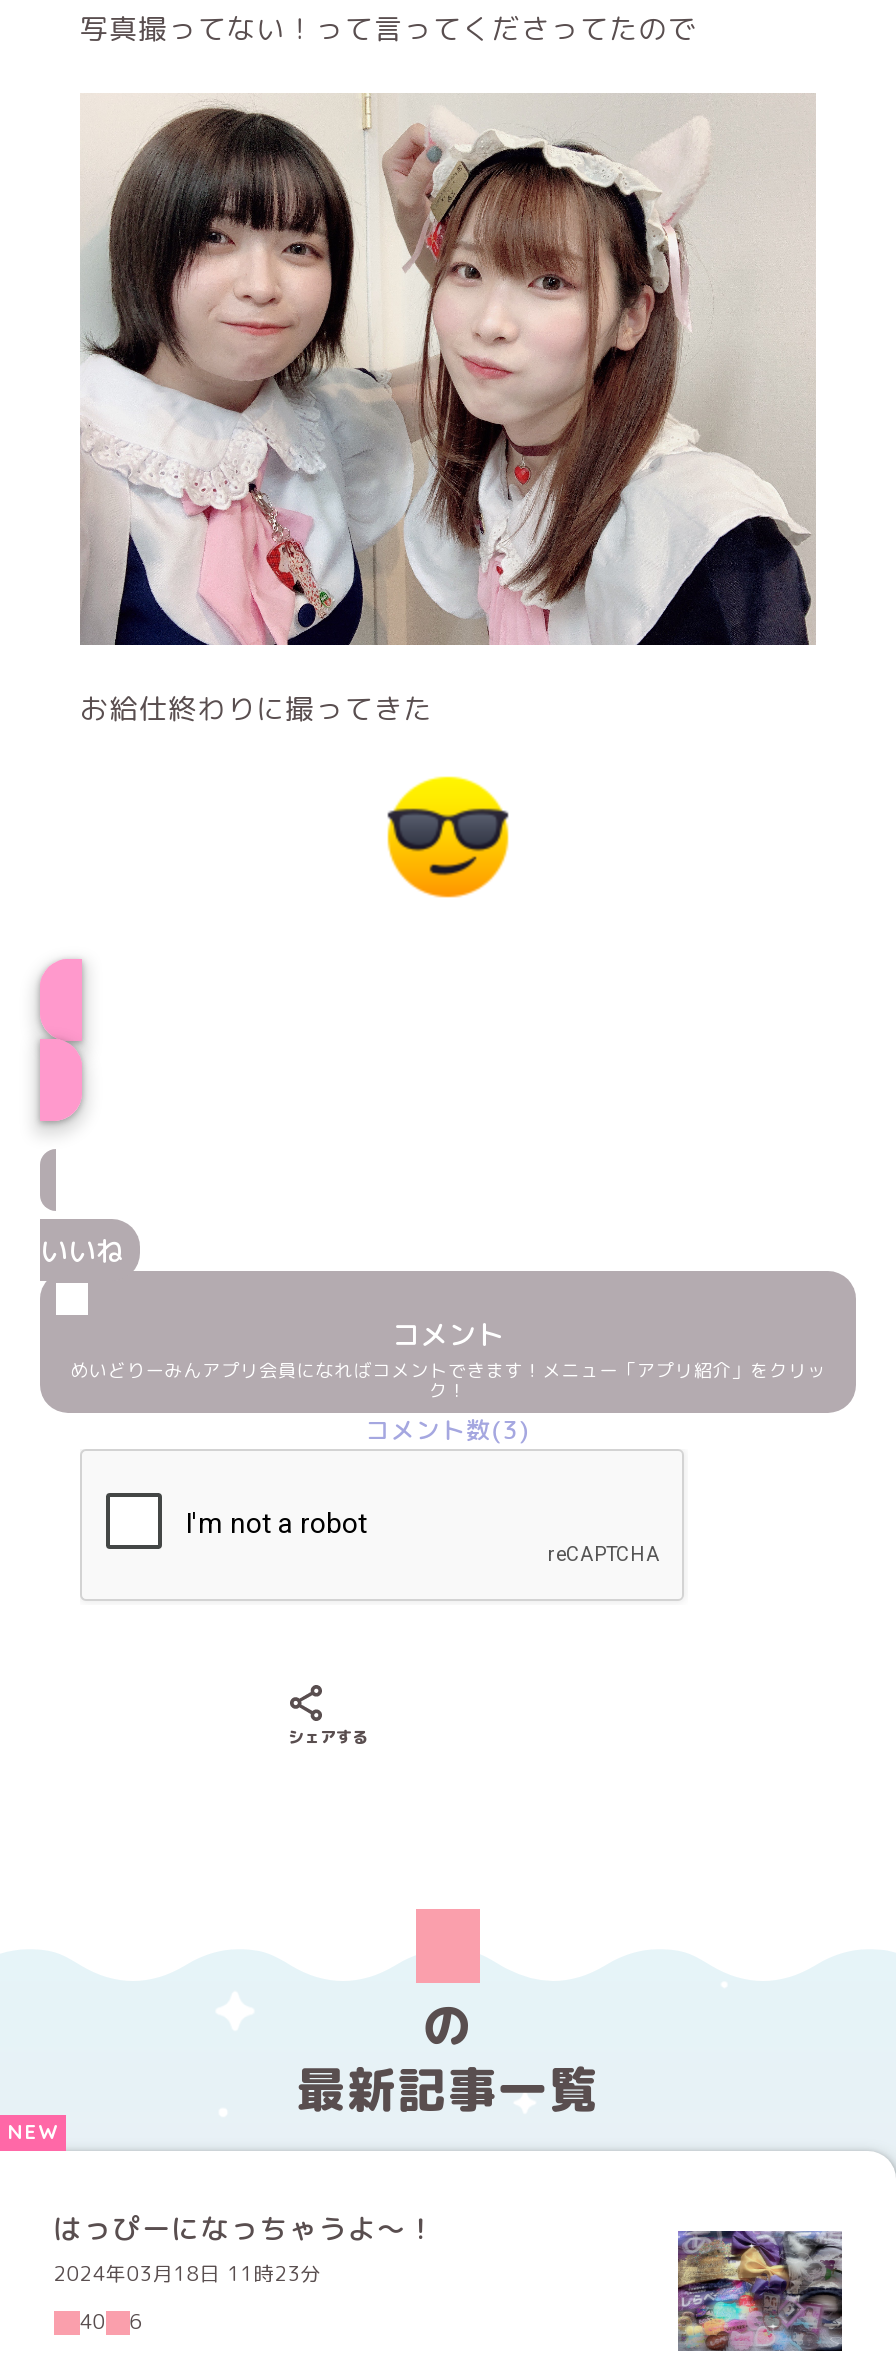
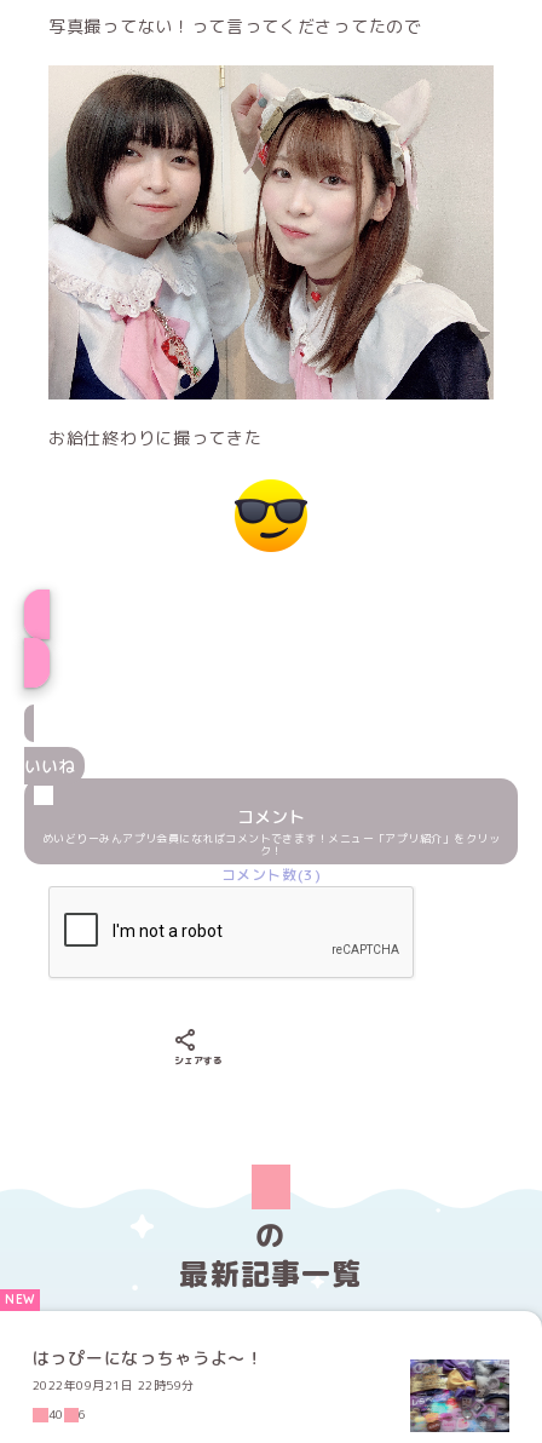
[53,2259,321,2287] 2024年03月18日 11時23分 -> [32,1376,194,1393] 2022年09月21日 22時59分

